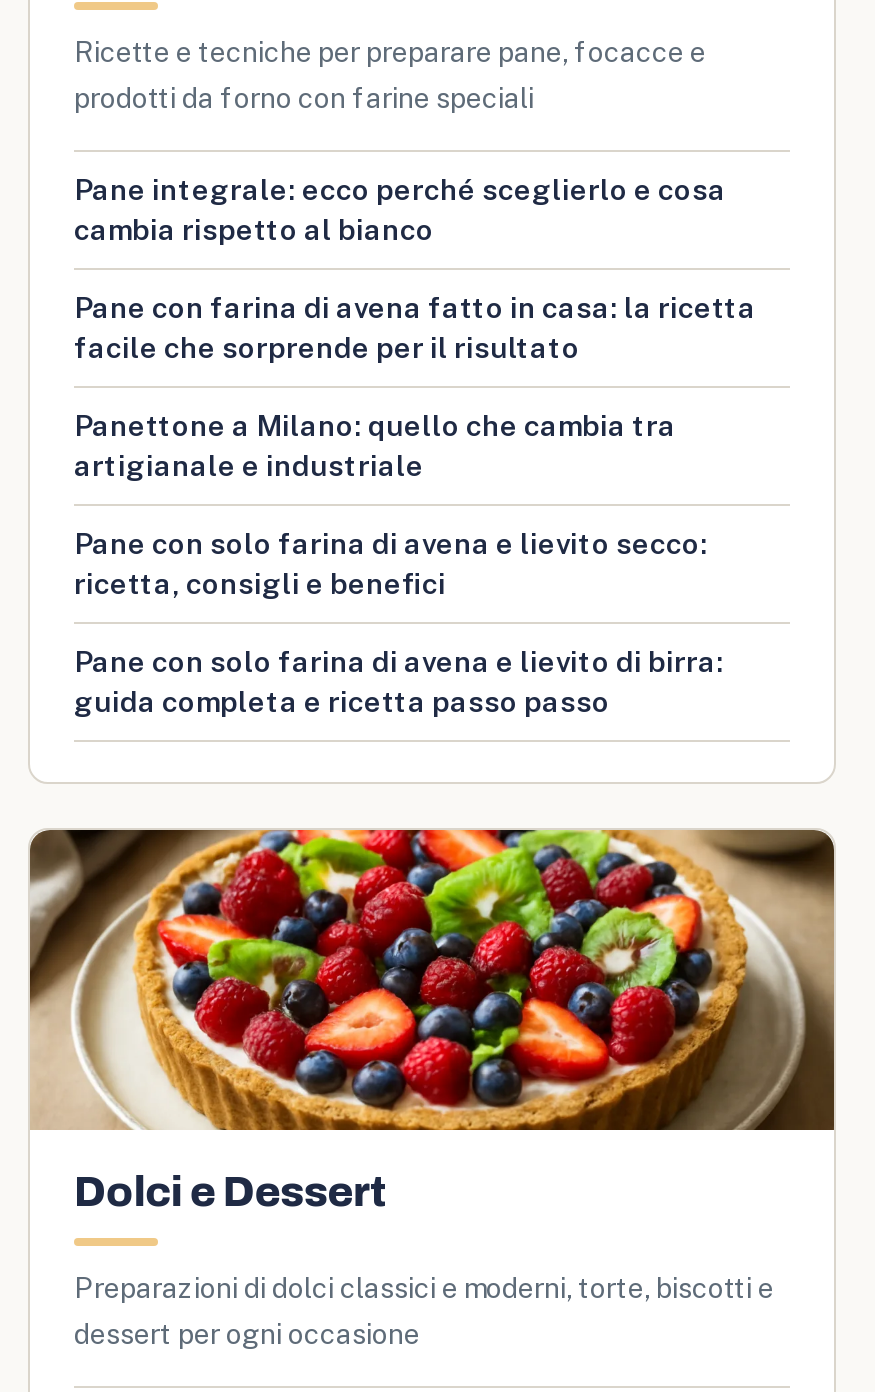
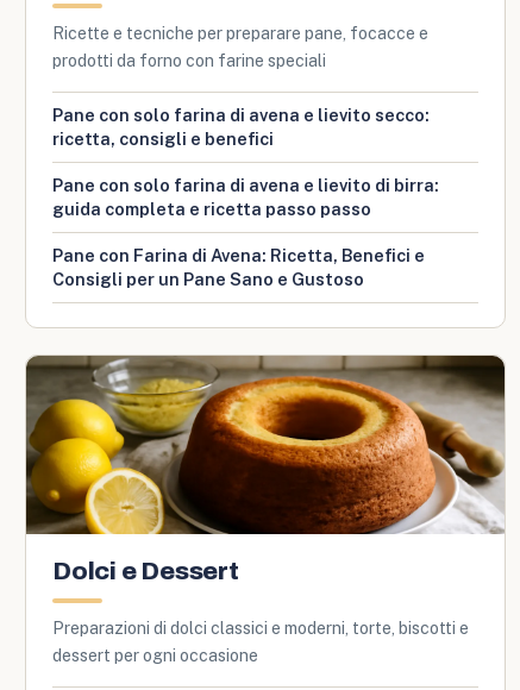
[74,172,756,482] Pane integrale: ecco perché sceglierlo e cosa | cambia rispetto al bianco | Pane con farina di avena fatto in casa: la ricetta | facile che sorprende per il risultato | Panettone a Milano: quello che cambia tra | artigianale e industriale -> none
moved [74,526,724,718] -> [52,105,439,219]: Pane con solo farina di avena e lievito secco: | ricetta, consigli e benefici | Pane con solo farina di avena e lievito di birra: | guida completa e ricetta passo passo
none -> [52,245,425,289] Pane con Farina di Avena: Ricetta, Benefici e | Consigli per un Pane Sano e Gustoso
[30,828,836,1132] [image] -> [25,355,505,535] [image]

